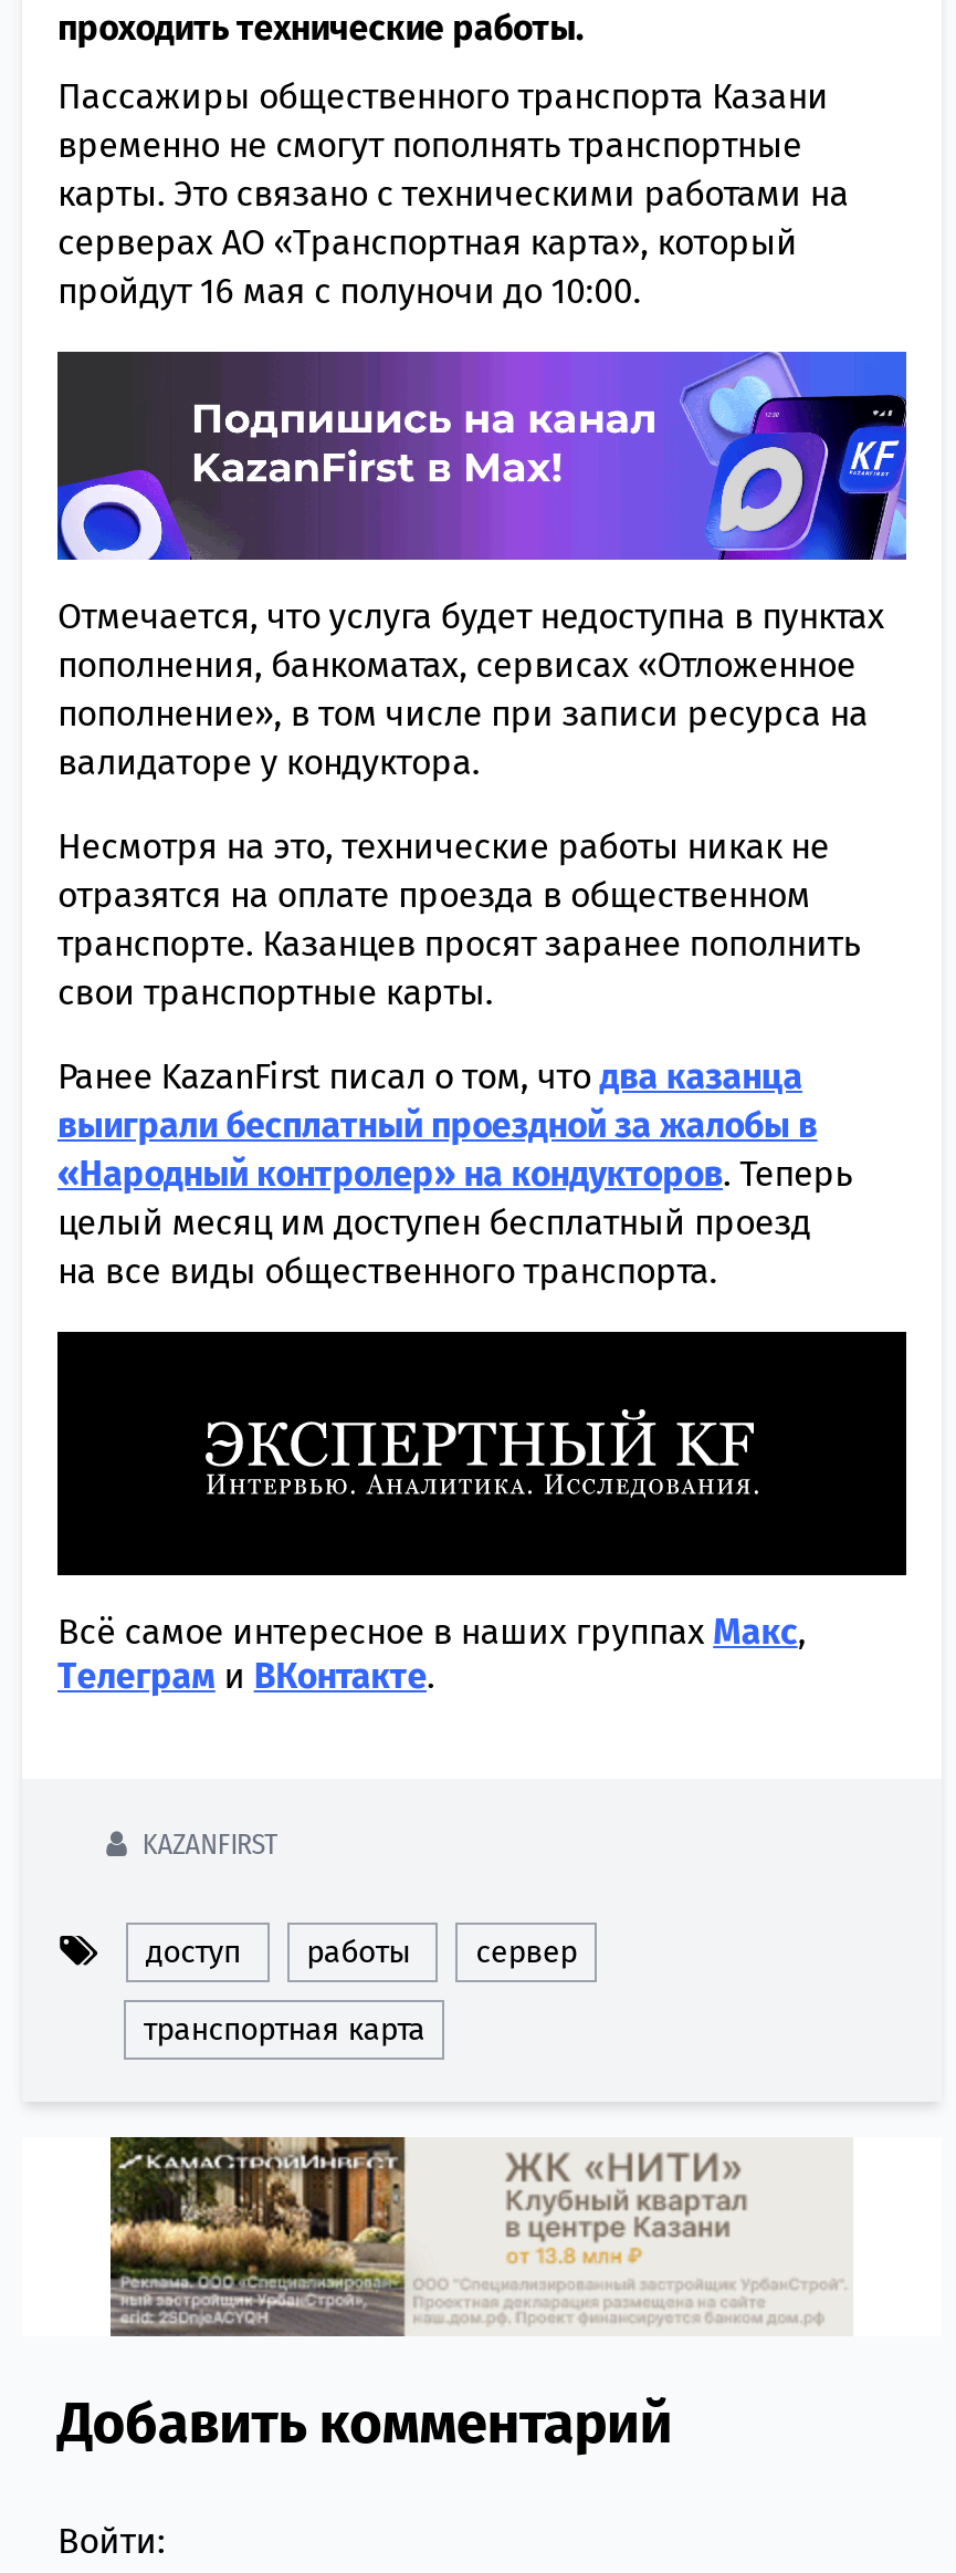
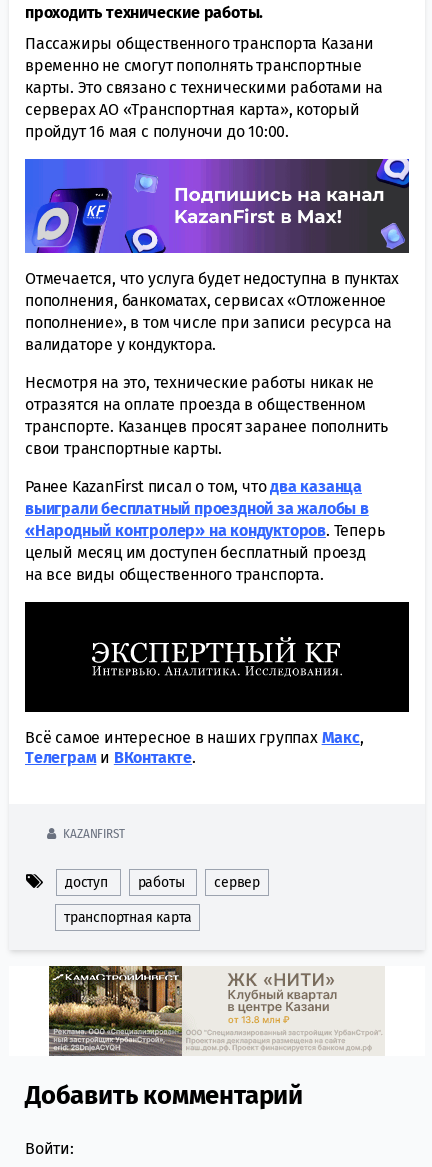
[55,350,908,562] [image] -> [24,158,410,254] [image]

